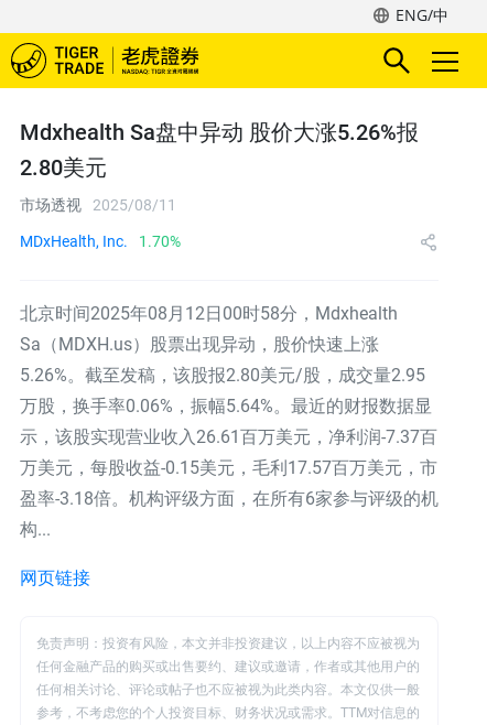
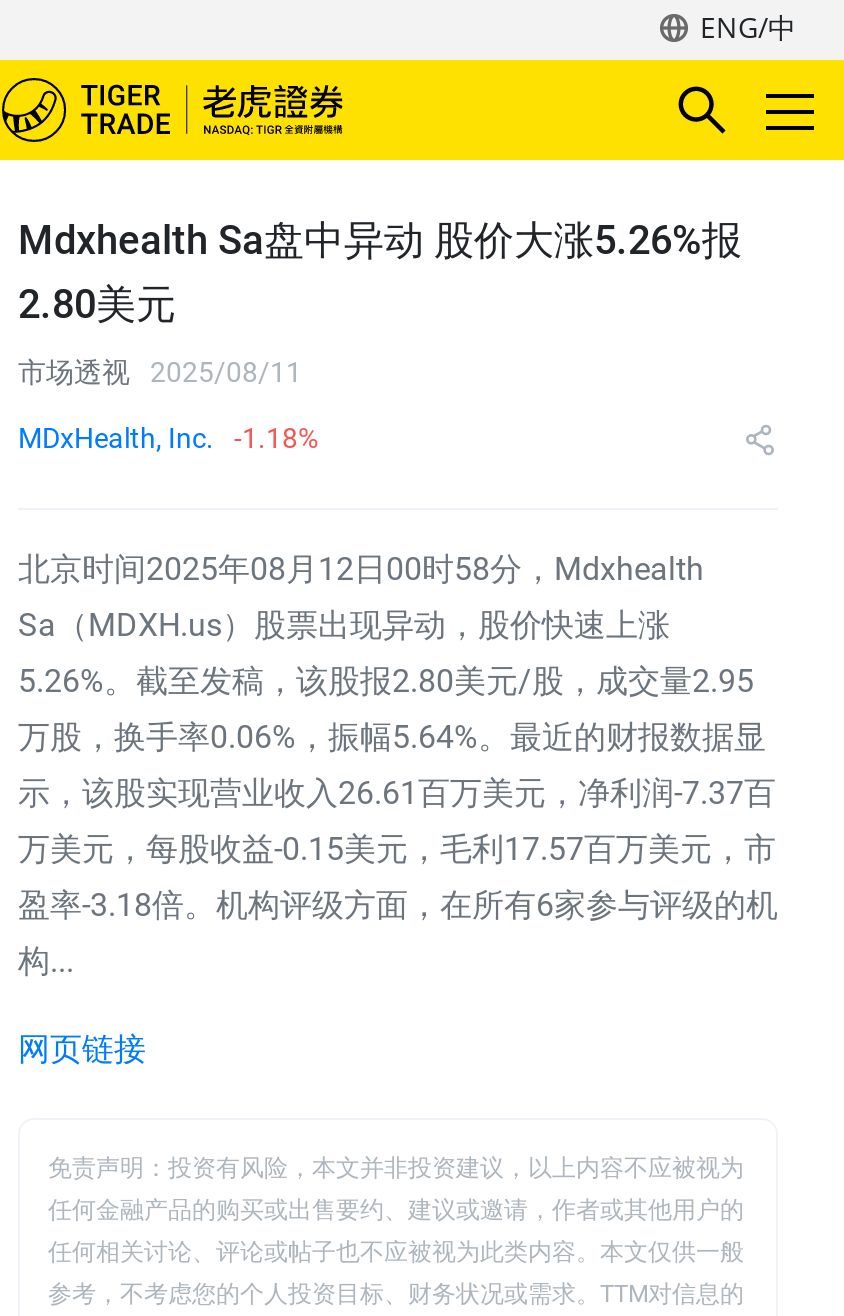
[20,232,181,250] MDxHealth, Inc. 1.70% -> [18,422,318,454] MDxHealth, Inc. -1.18%

